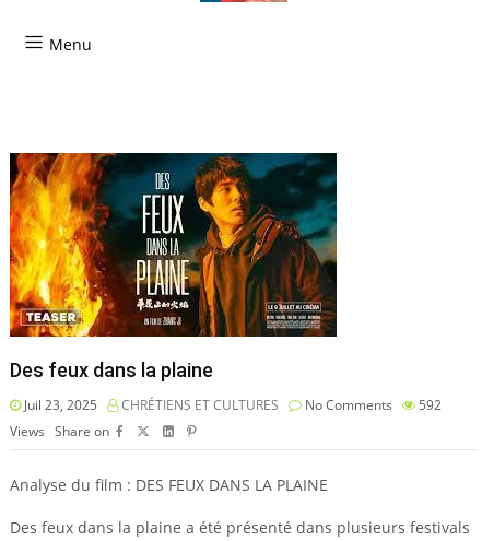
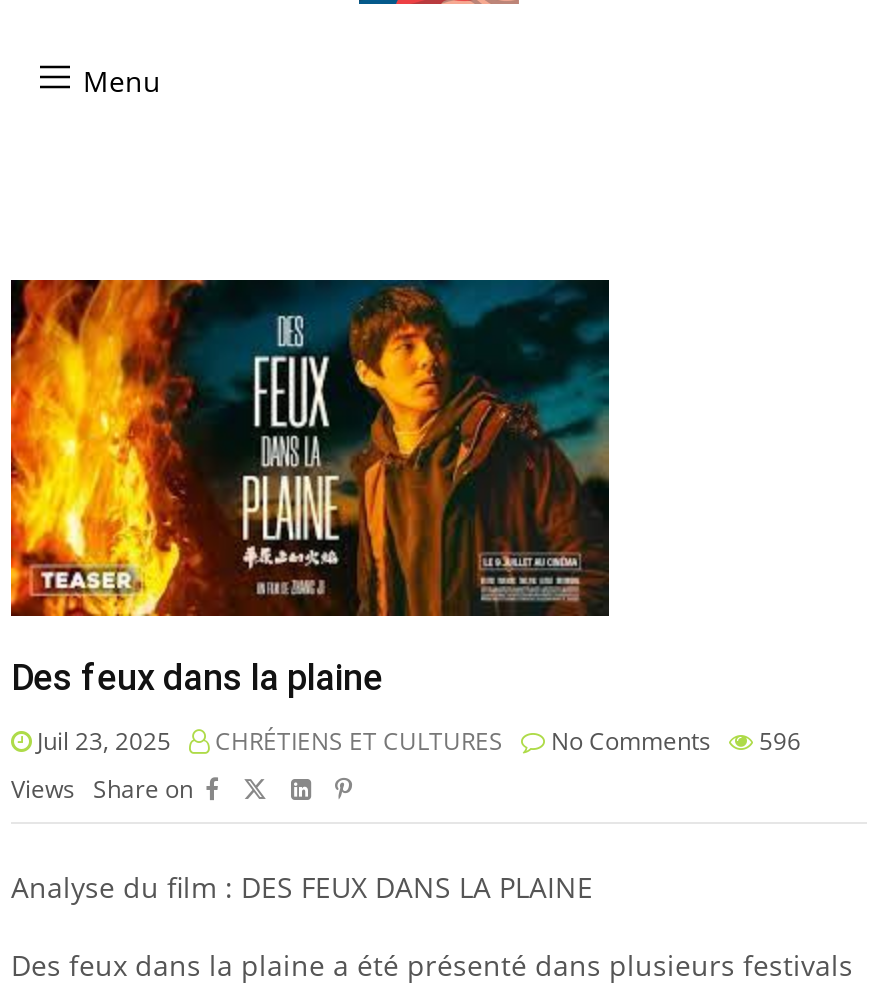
[21,396,442,414] Juil 23, 2025 CHRÉTIENS ET CULTURES No Comments 592 -> [31,724,801,758] Juil 23, 2025 CHRÉTIENS ET CULTURES No Comments 596

